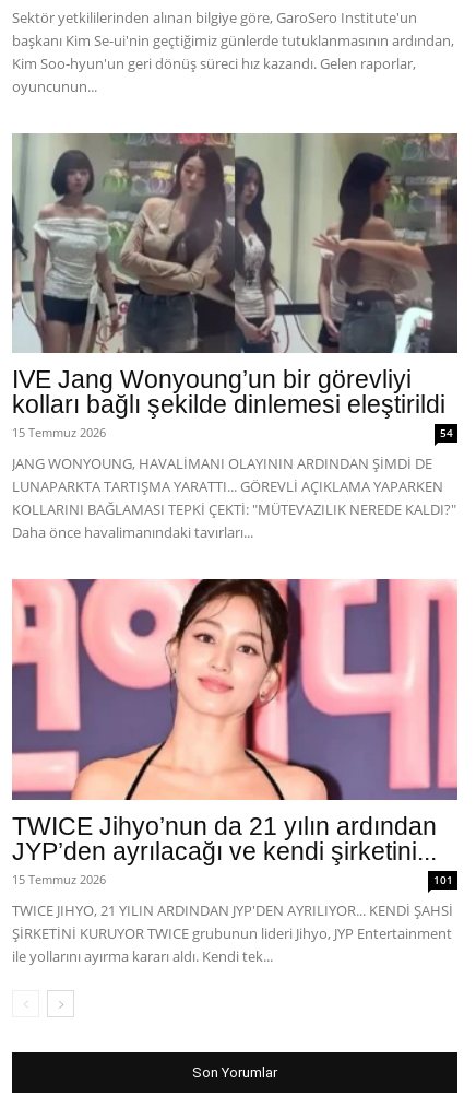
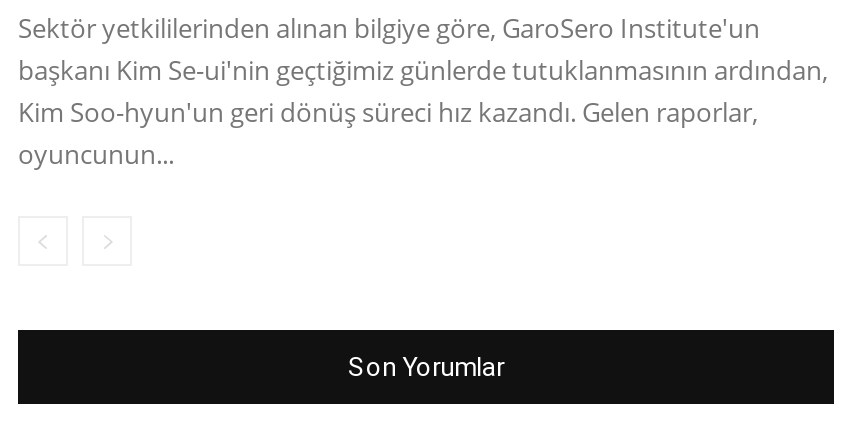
[11,132,459,542] [image] | IVE Jang Wonyoung’un bir görevliyi | kolları bağlı şekilde dinlemesi eleştirildi | 15 Temmuz 2026 | 54 | JANG WONYOUNG, HAVALİMANI OLAYININ ARDINDAN ŞİMDİ DE | LUNAPARKTA TARTIŞMA YARATTI... GÖREVLİ AÇIKLAMA YAPARKEN | KOLLARINI BAĞLAMASI TEPKİ ÇEKTİ: "MÜTEVAZILIK NEREDE KALDI?" | Daha önce havalimanındaki tavırları... -> none
[11,578,459,965] [image] | TWICE Jihyo’nun da 21 yılın ardından | JYP’den ayrılacağı ve kendi şirketini... | 15 Temmuz 2026 | 101 | TWICE JIHYO, 21 YILIN ARDINDAN JYP'DEN AYRILIYOR... KENDİ ŞAHSİ | ŞİRKETİNİ KURUYOR TWICE grubunun lideri Jihyo, JYP Entertainment | ile yollarını ayırma kararı aldı. Kendi tek... -> none

